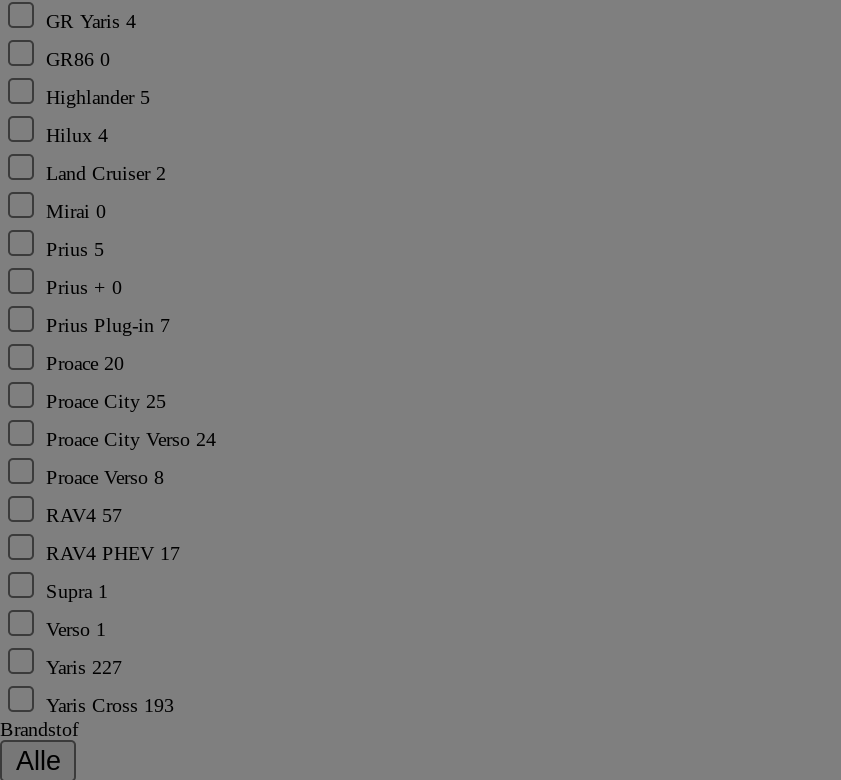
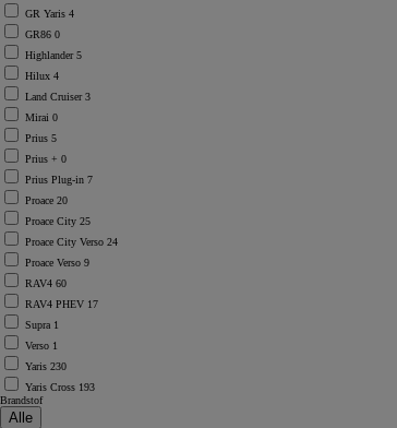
[46,162,166,184] Land Cruiser 2 -> [25,90,91,102] Land Cruiser 3
[46,466,164,488] Proace Verso 8 -> [25,256,89,268] Proace Verso 9
[46,504,122,526] RAV4 57 -> [25,277,67,289] RAV4 60
[46,656,122,678] Yaris 227 -> [25,360,67,372] Yaris 230

